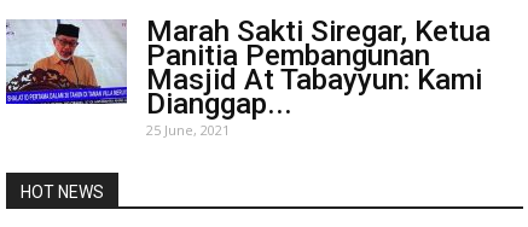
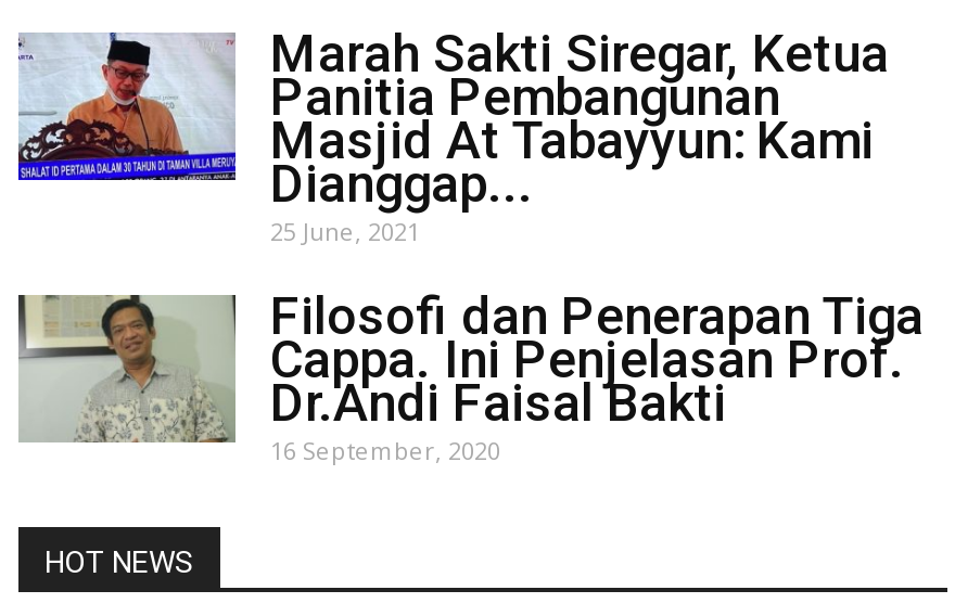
none -> [16,286,924,466] [image] | Filosofi dan Penerapan Tiga | Cappa. Ini Penjelasan Prof. | Dr.Andi Faisal Bakti | 16 September, 2020

